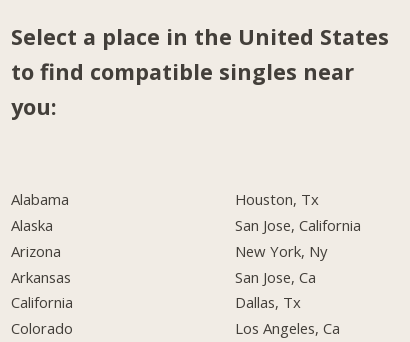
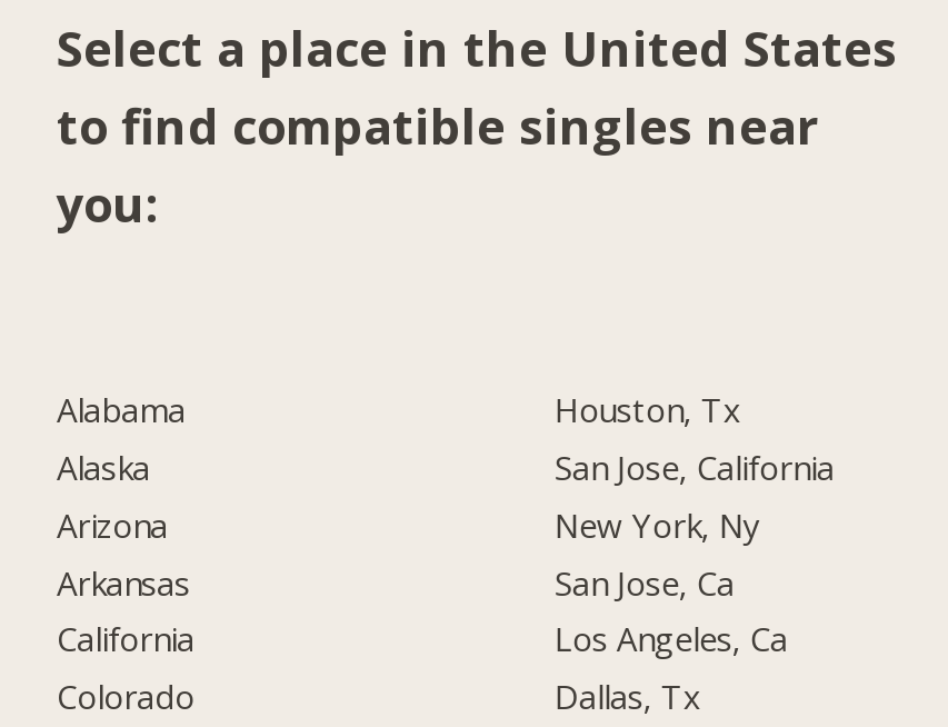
moved [235,292,301,312] -> [554,675,701,719]: Dallas, Tx
moved [235,318,340,338] -> [554,617,788,661]: Los Angeles, Ca

